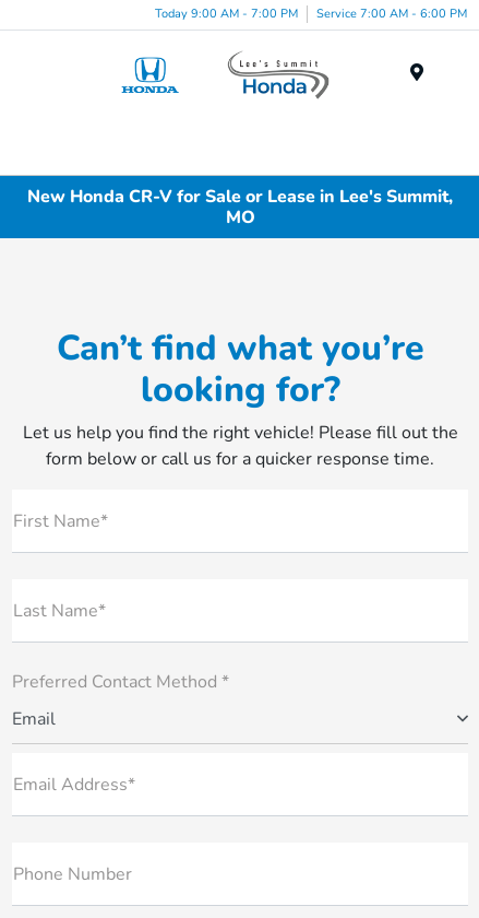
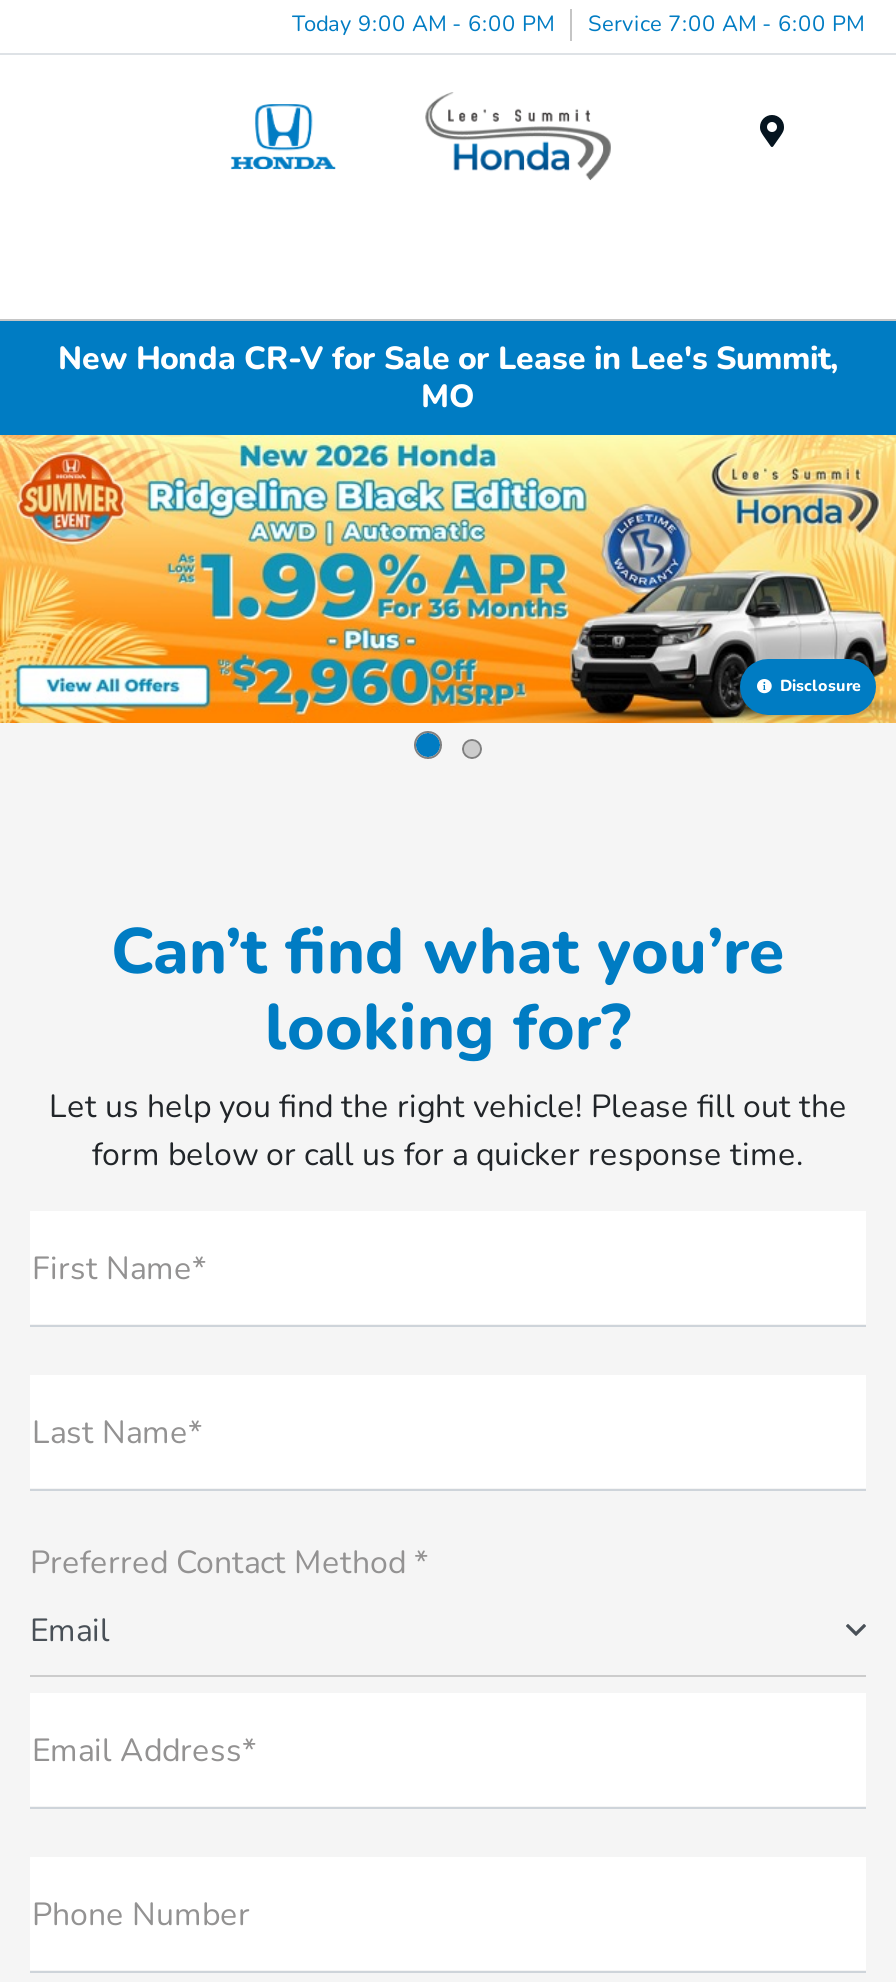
[155,5,467,21] Today 9:00 AM - 7:00 PM Service 7:00 AM - 6:00 PM -> [292,8,864,38] Today 9:00 AM - 6:00 PM Service 7:00 AM - 6:00 PM
none -> [6,433,890,761] [image] | Disclosure

